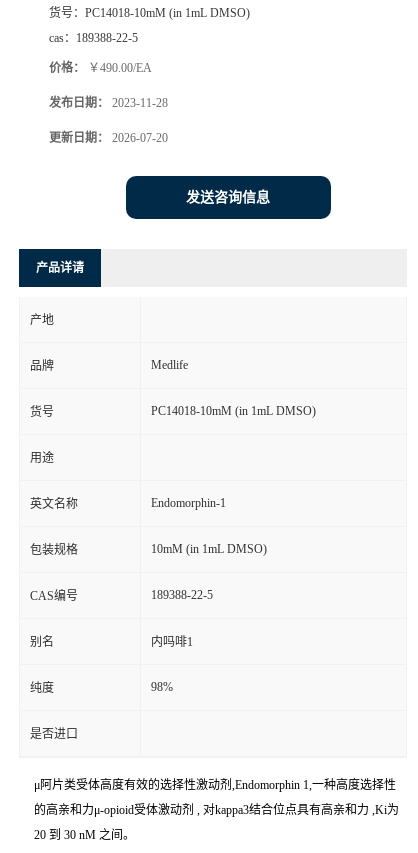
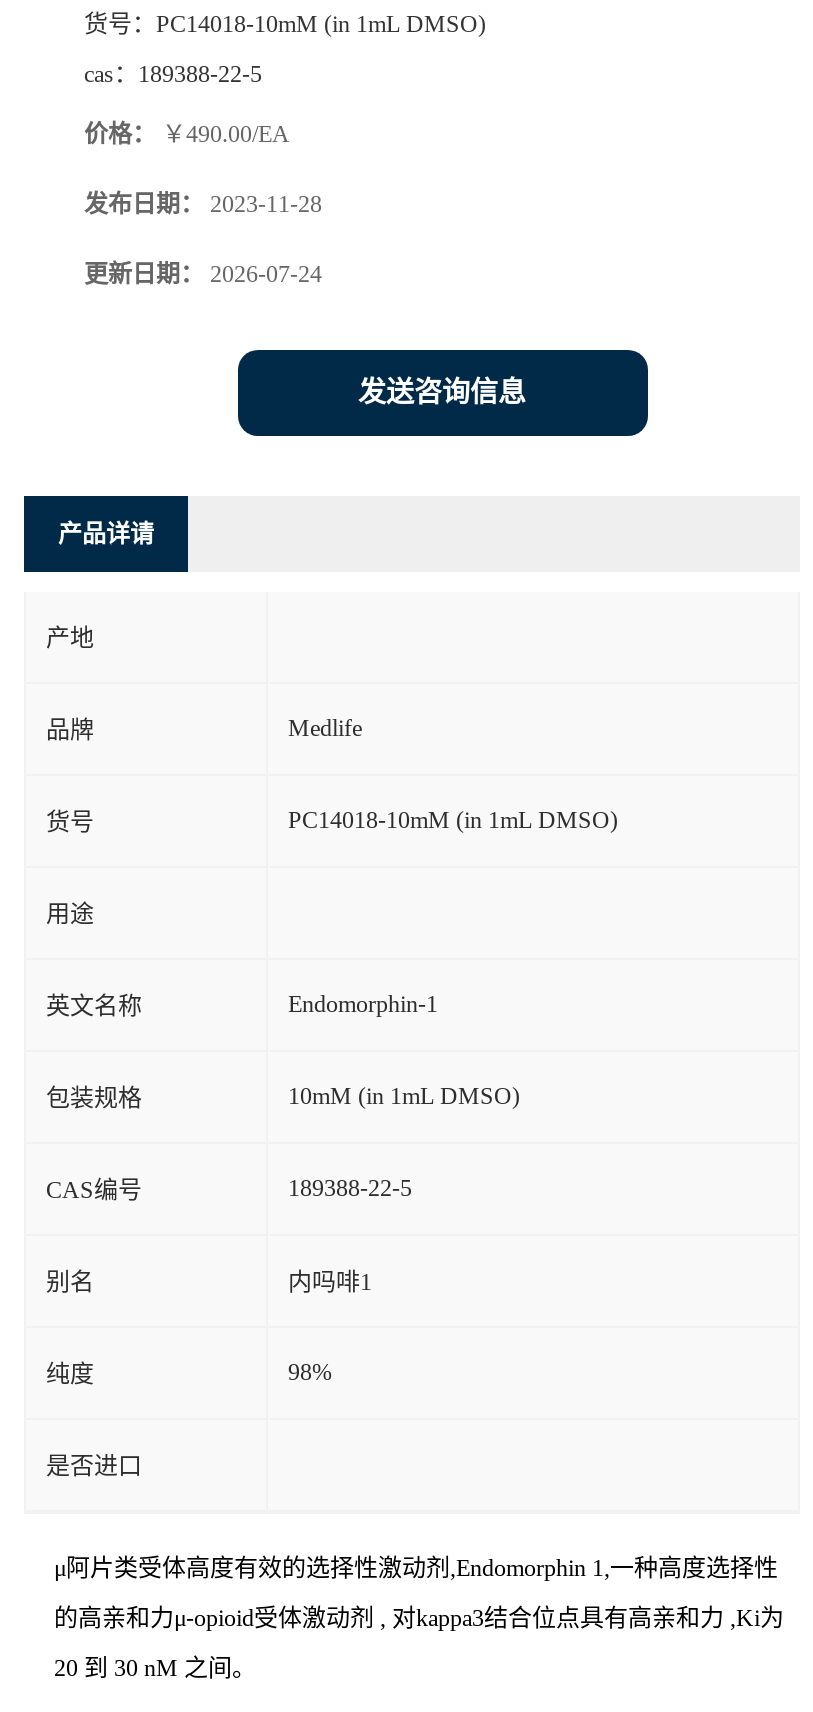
[49,131,168,145] 更新日期：2026-07-20 -> [84,260,322,288] 更新日期：2026-07-24

